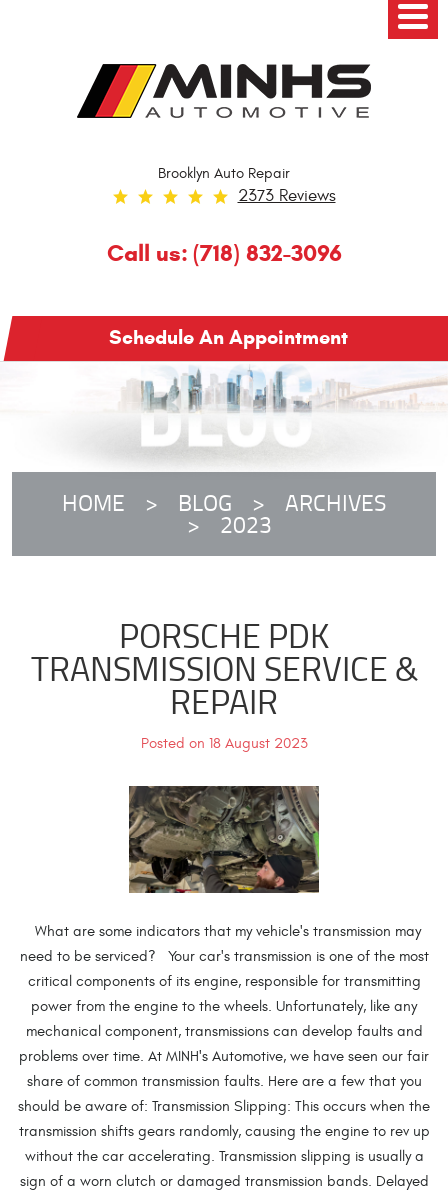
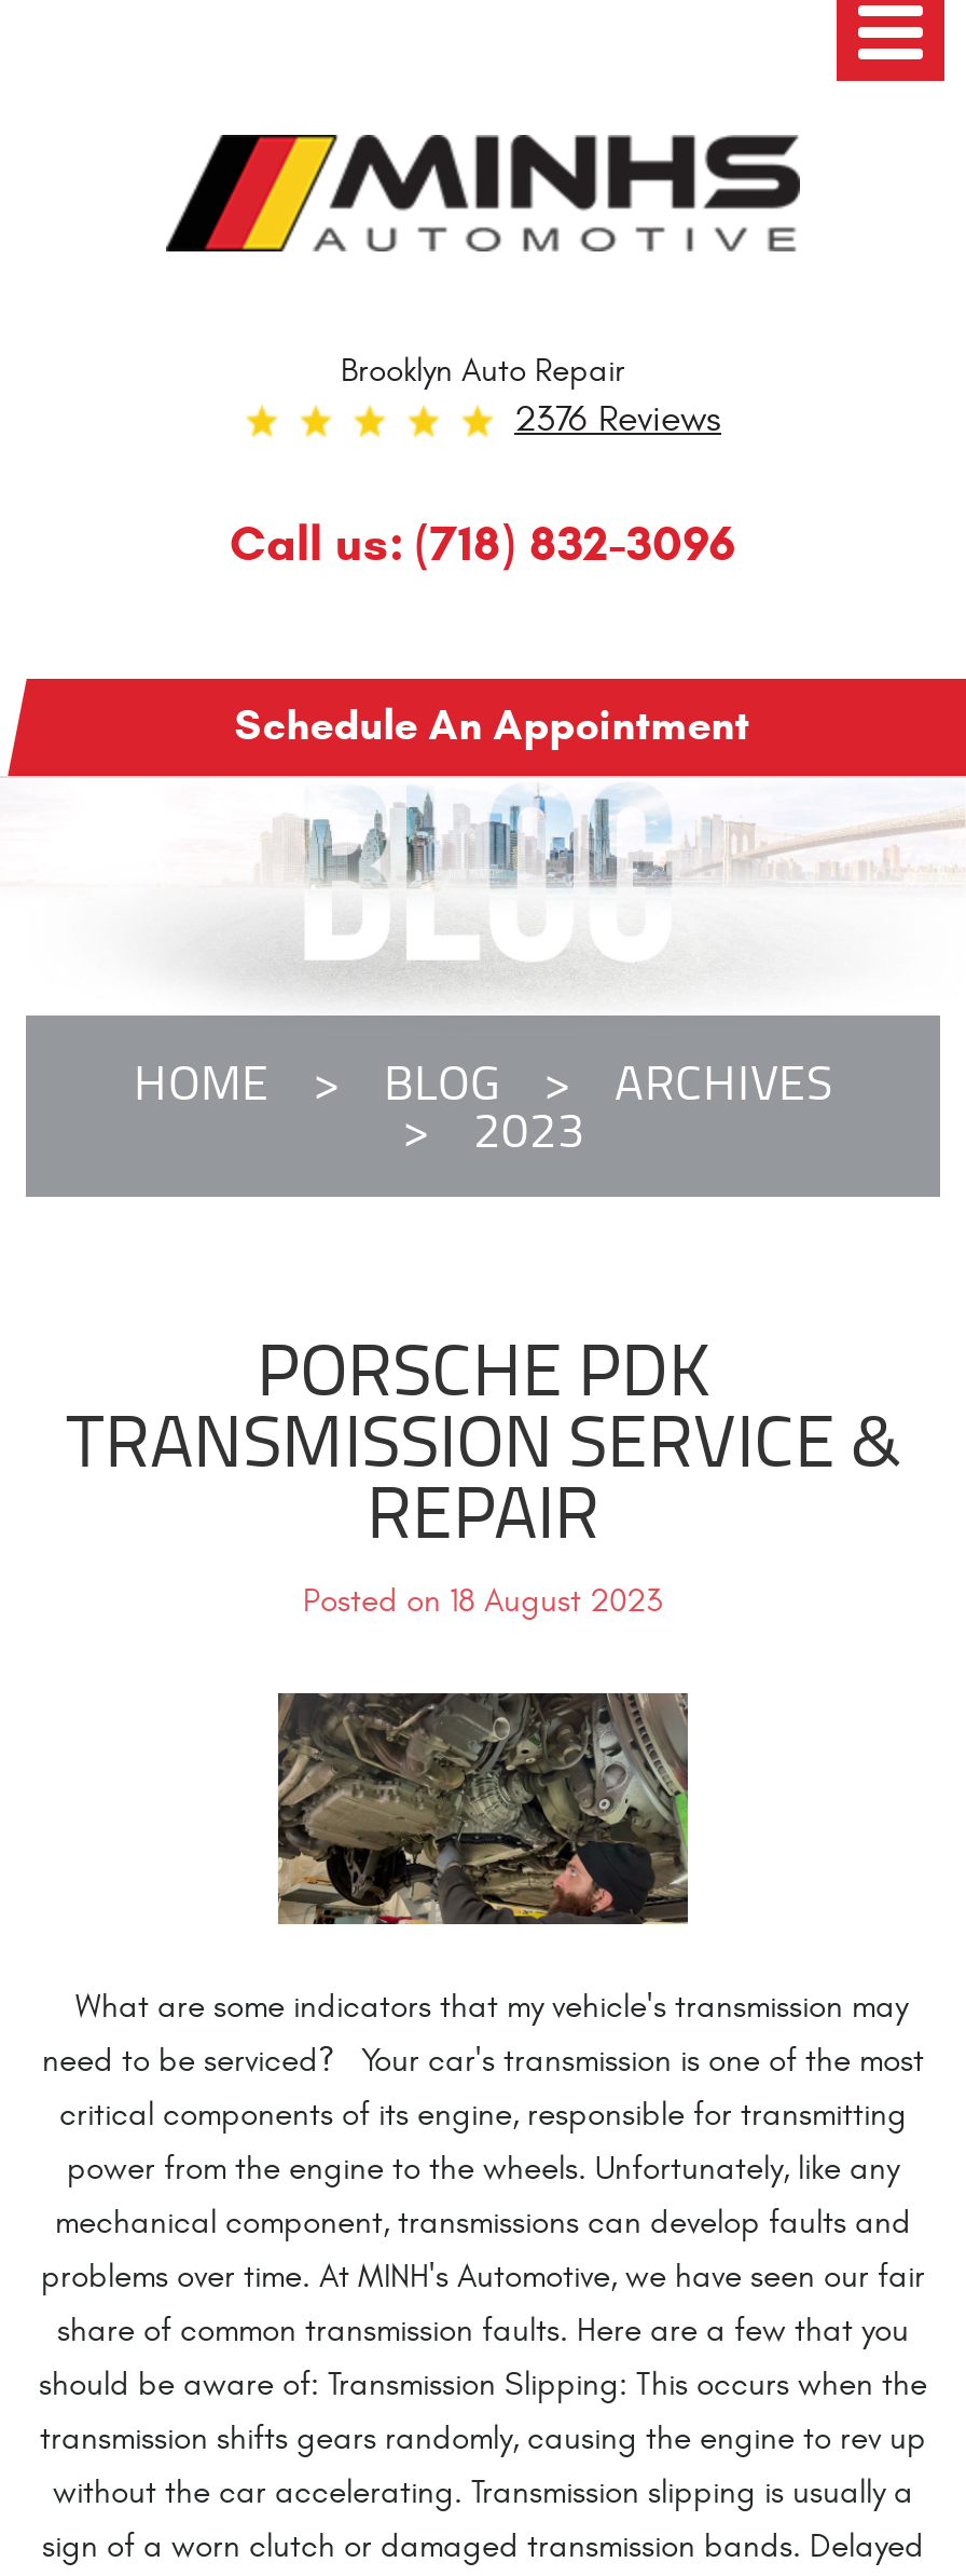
[237,186,335,206] 2373 Reviews -> [514,399,721,442] 2376 Reviews

